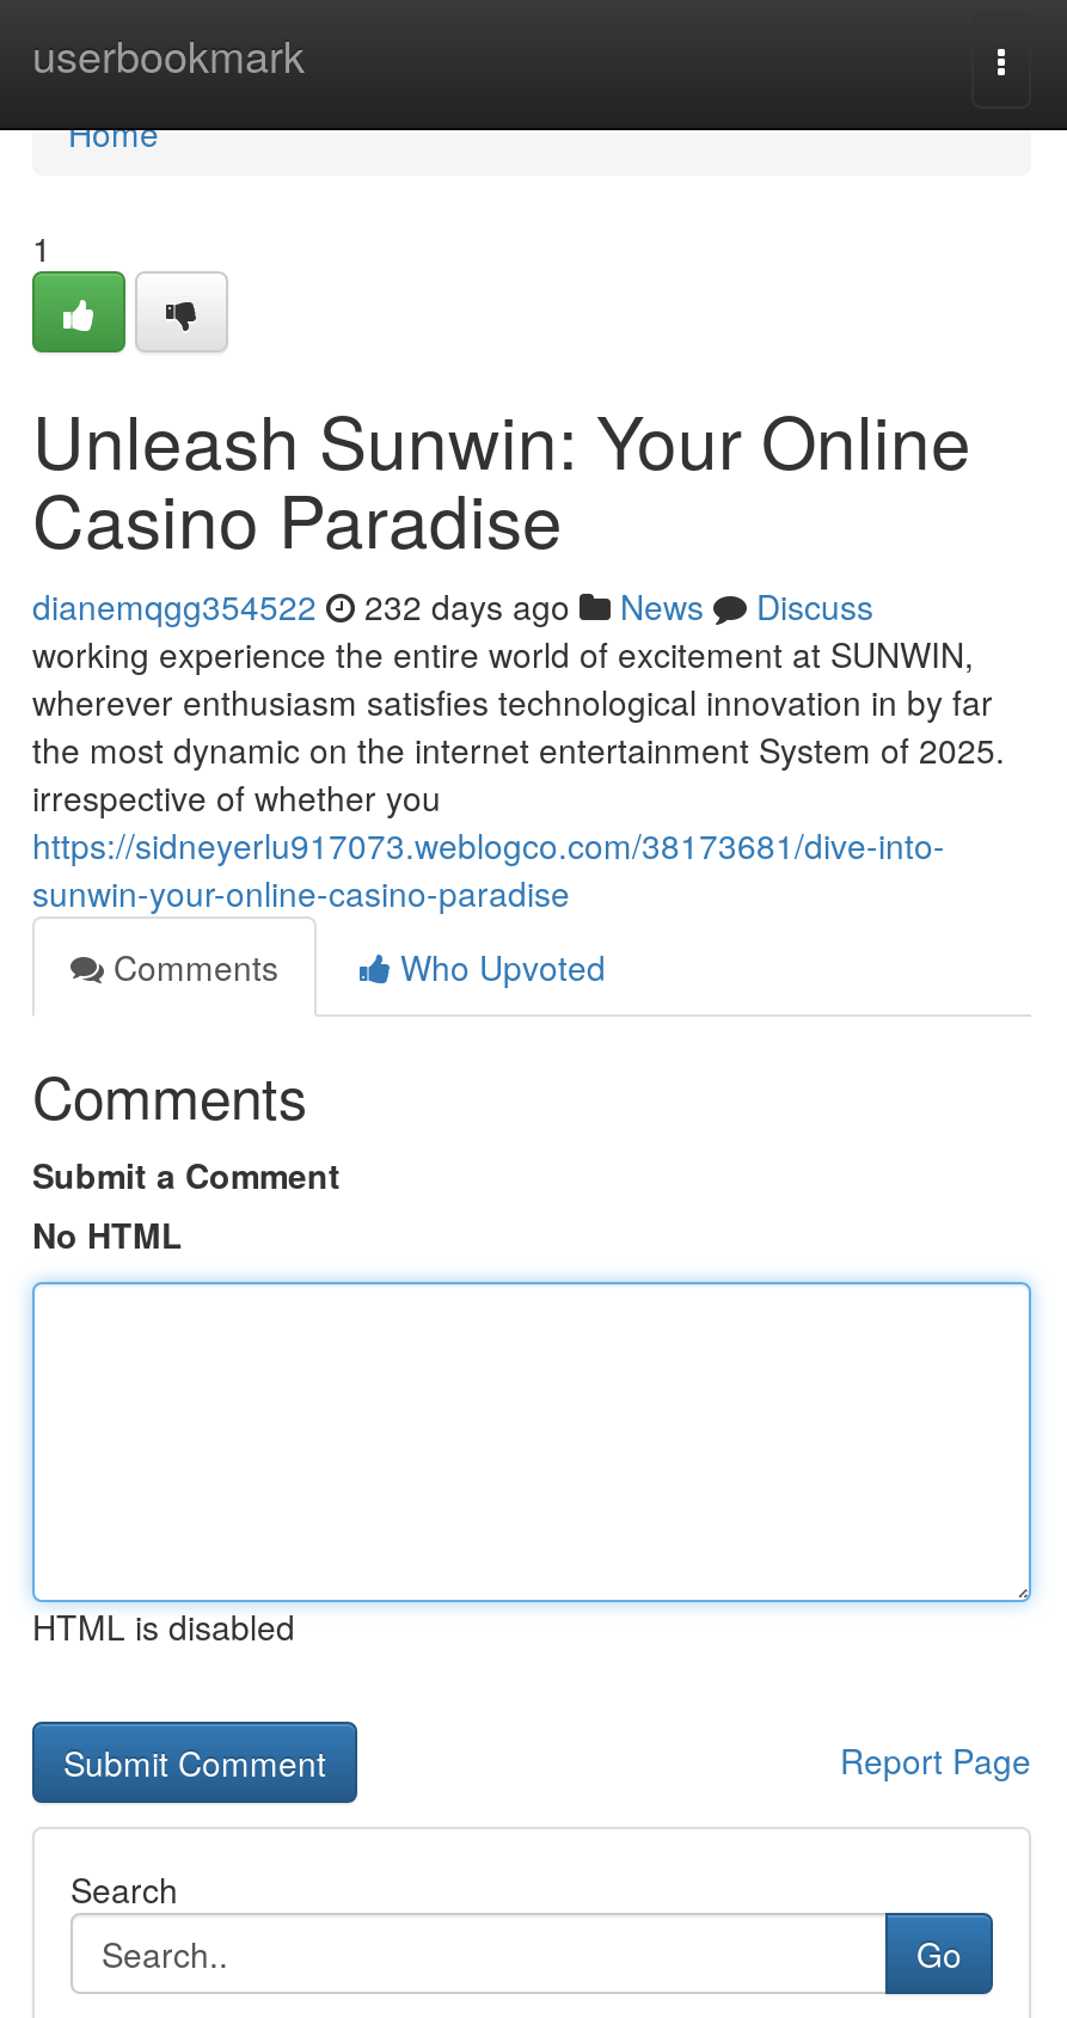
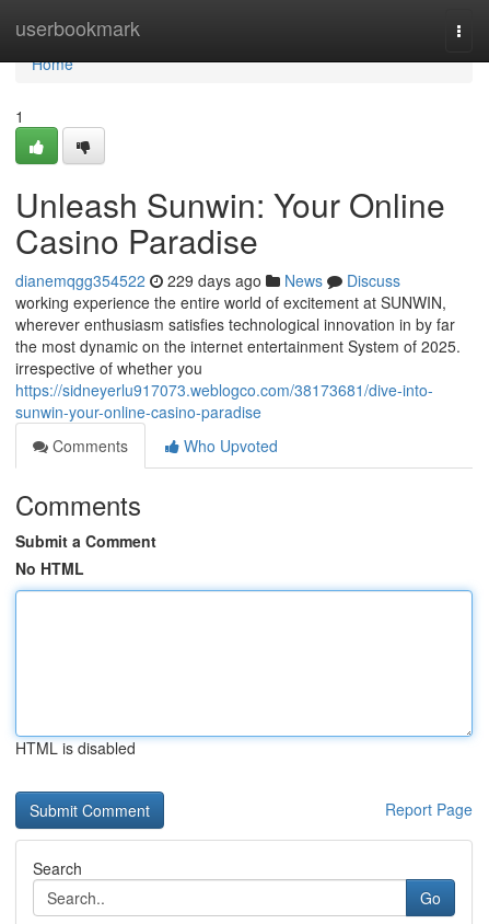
[32,582,873,630] dianemqgg354522 232 days ago News Discuss -> [15,269,400,291] dianemqgg354522 229 days ago News Discuss

